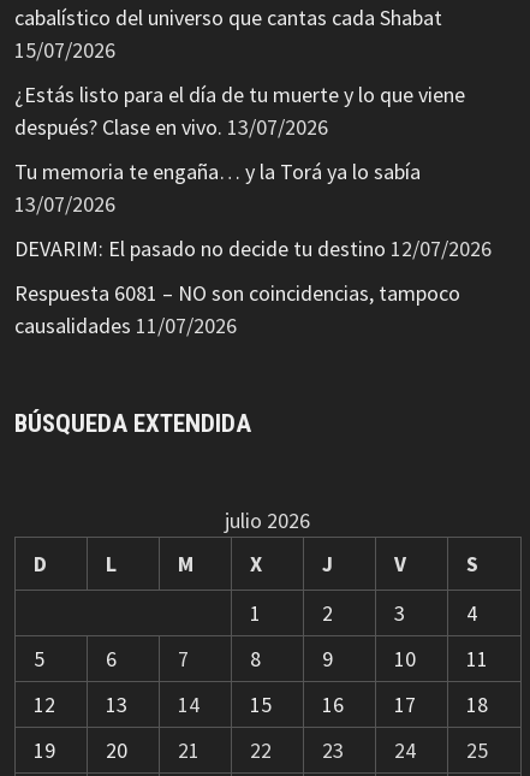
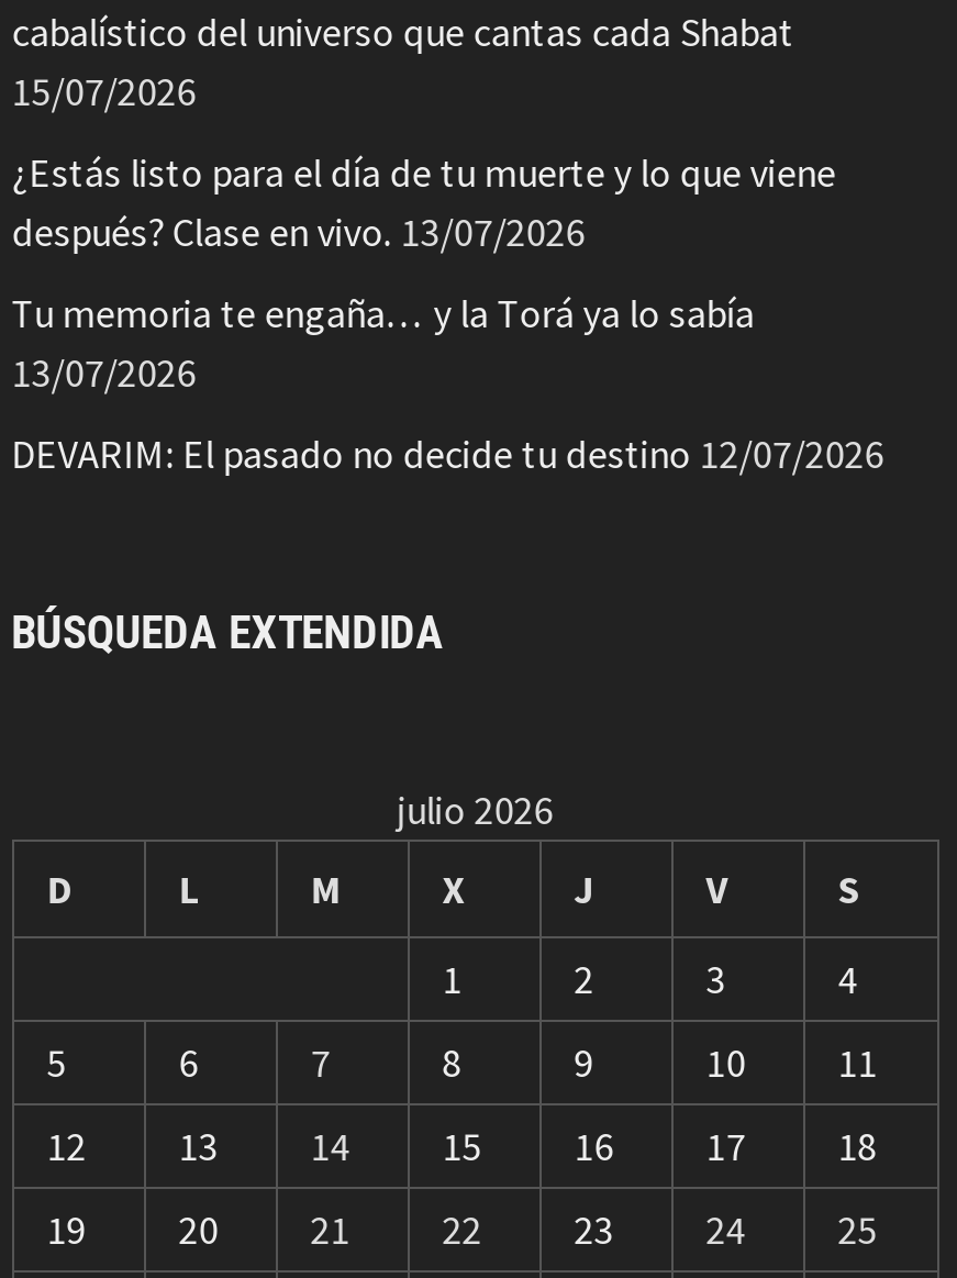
[14,279,460,339] Respuesta 6081 – NO son coincidencias, tampoco | causalidades 11/07/2026 -> none

